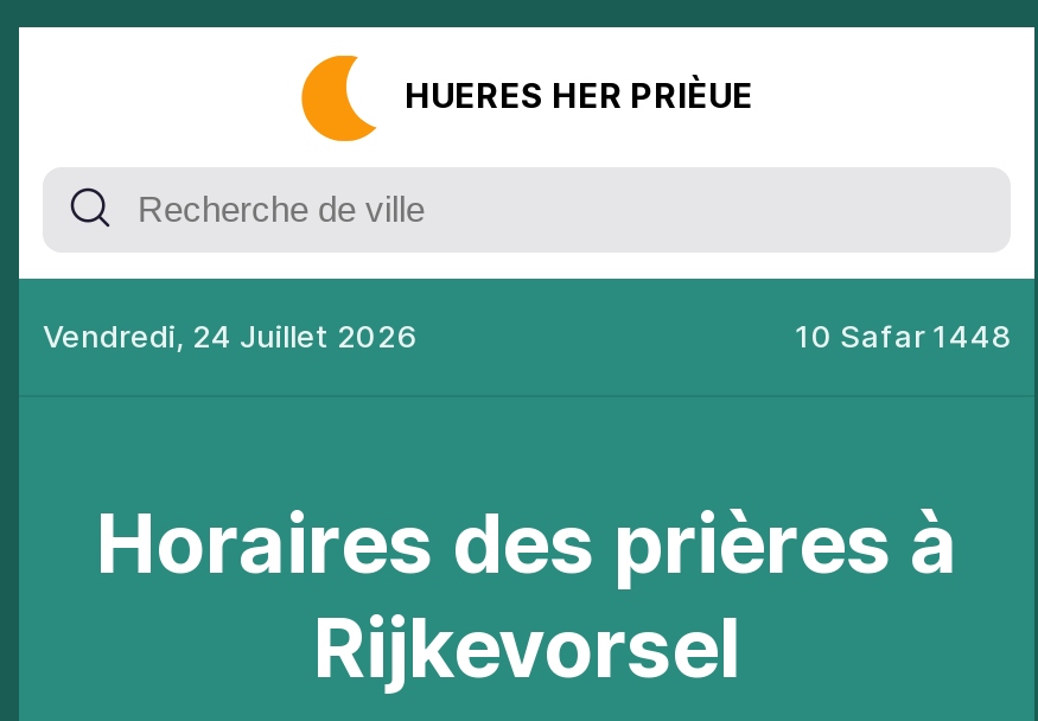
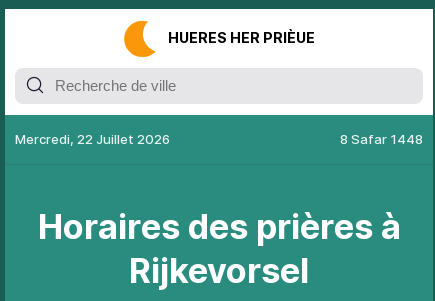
[43,317,415,355] Vendredi, 24 Juillet 2026 -> [15,131,170,147] Mercredi, 22 Juillet 2026
[795,317,1011,355] 10 Safar 1448 -> [340,131,423,147] 8 Safar 1448

